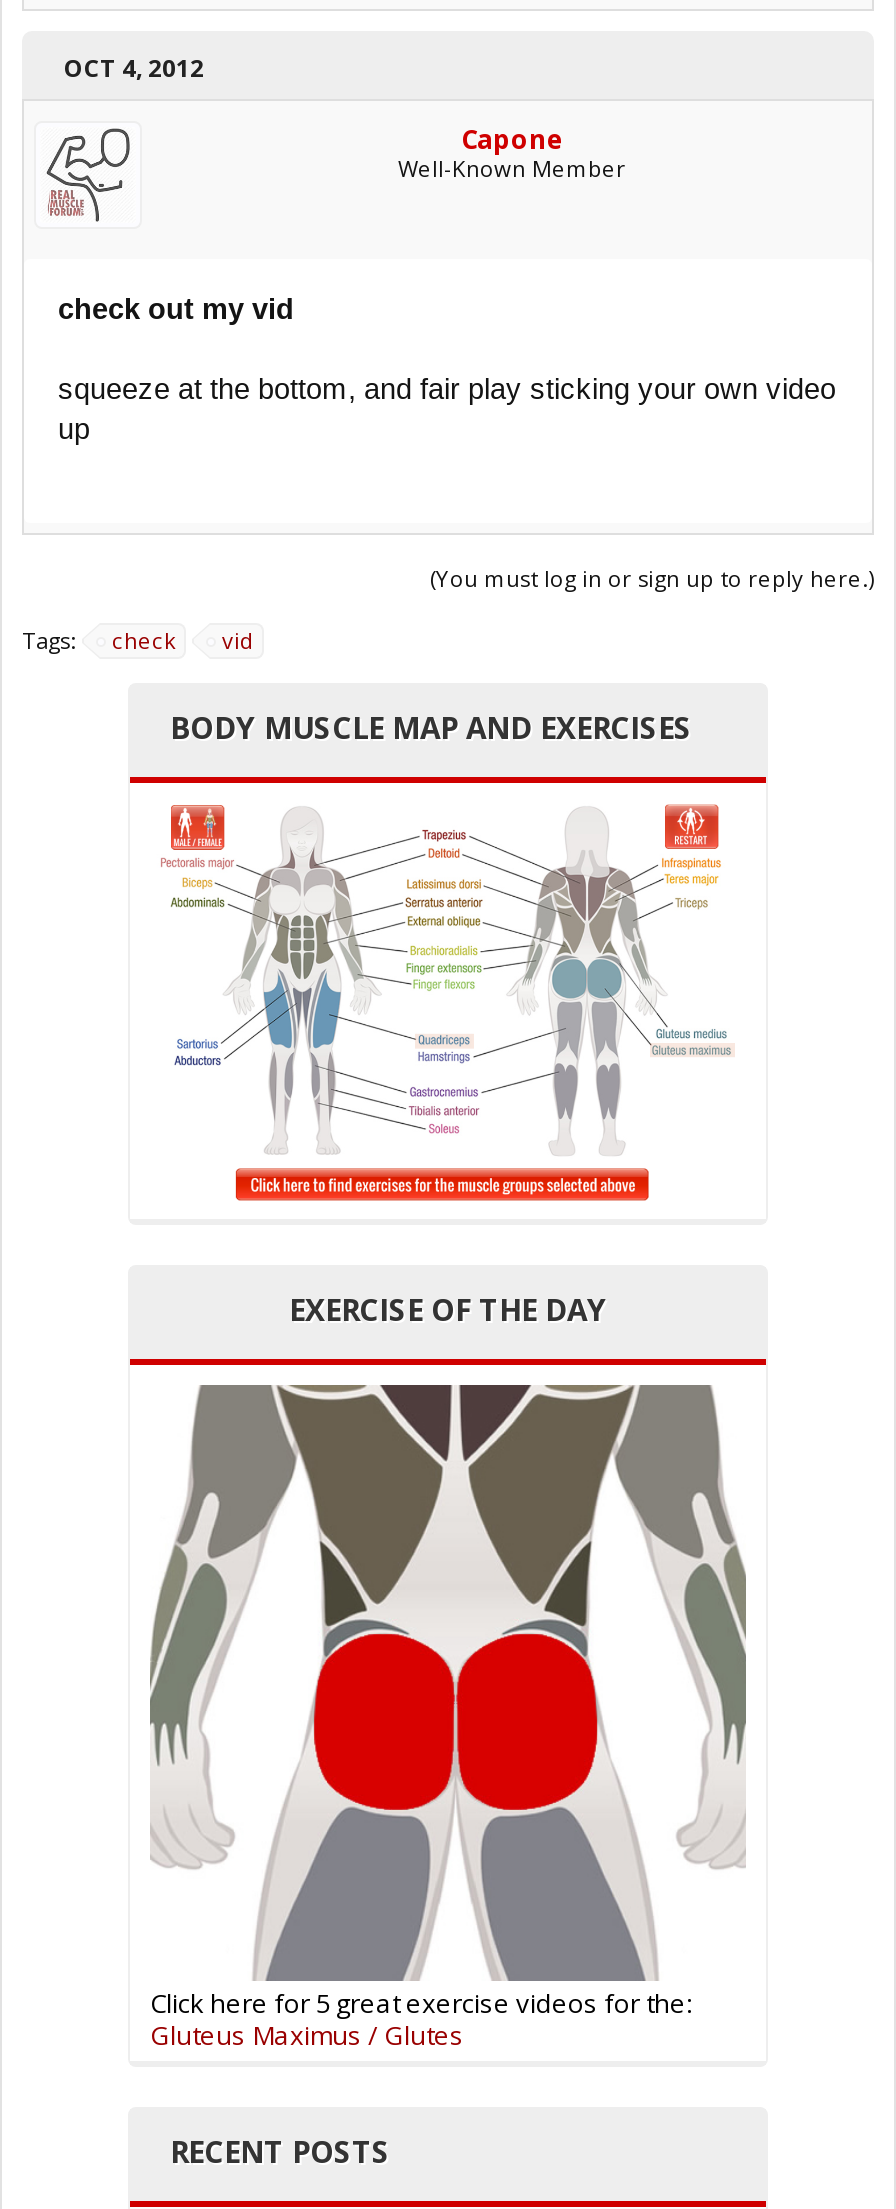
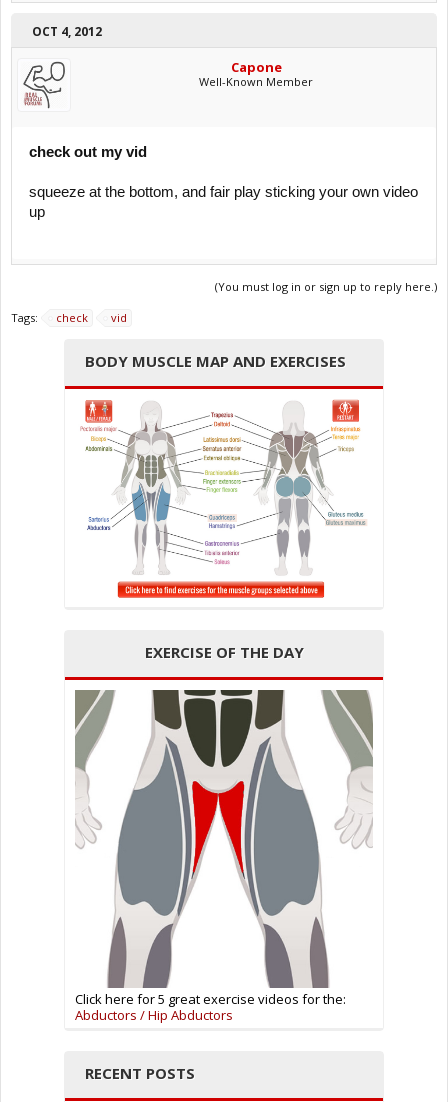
[148,1383,748,2054] [image] | Gluteus Maximus / Glutes -> [74,689,374,1024] [image] | Abductors / Hip Abductors

